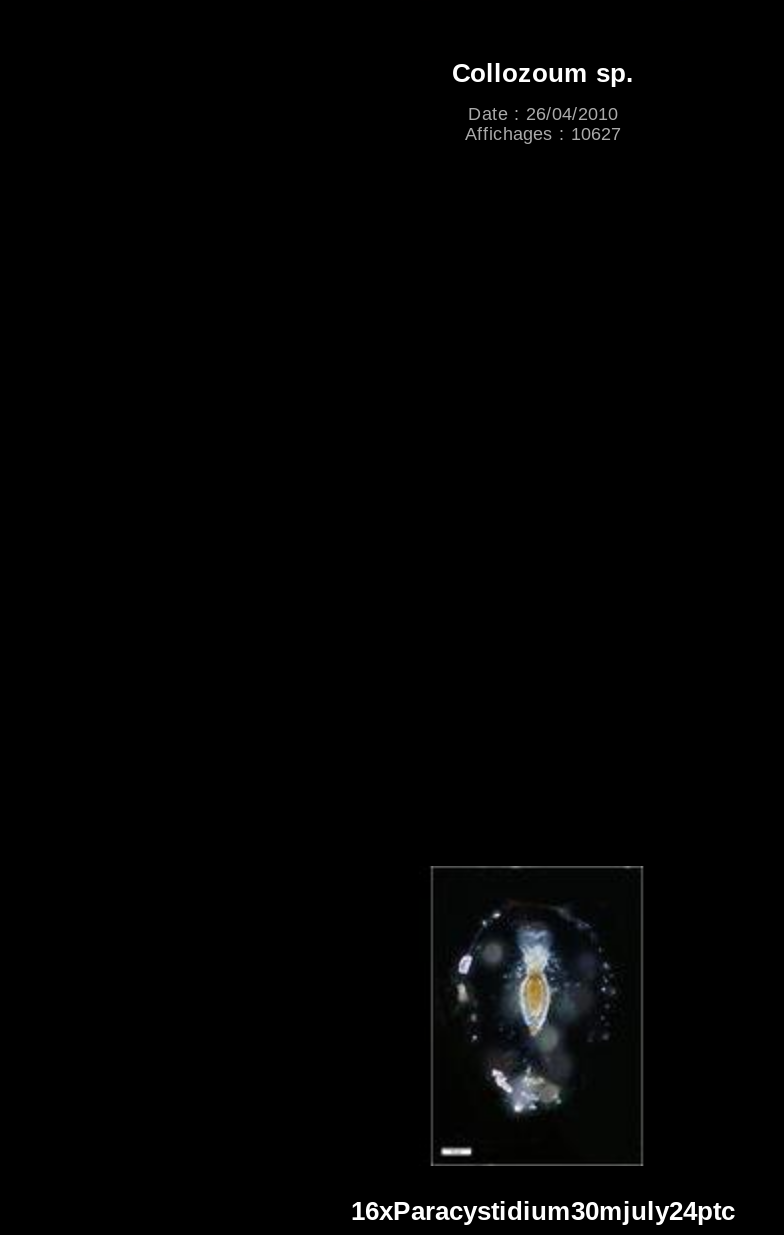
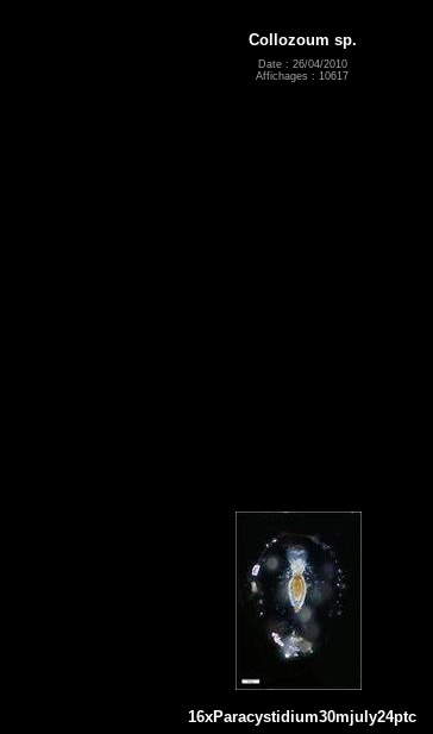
[465,123,621,143] Affichages : 10627 -> [256,70,349,82] Affichages : 10617

